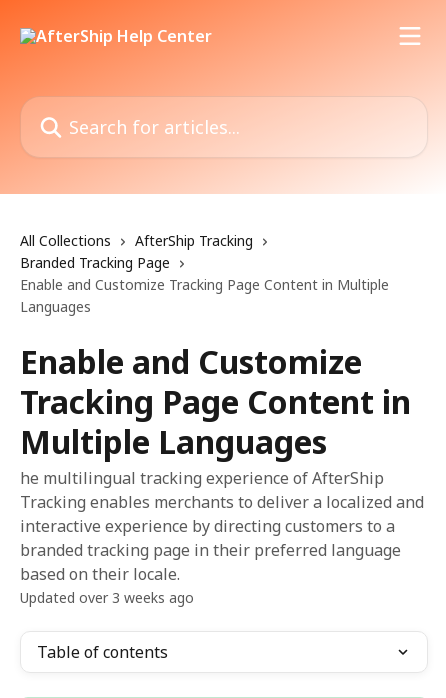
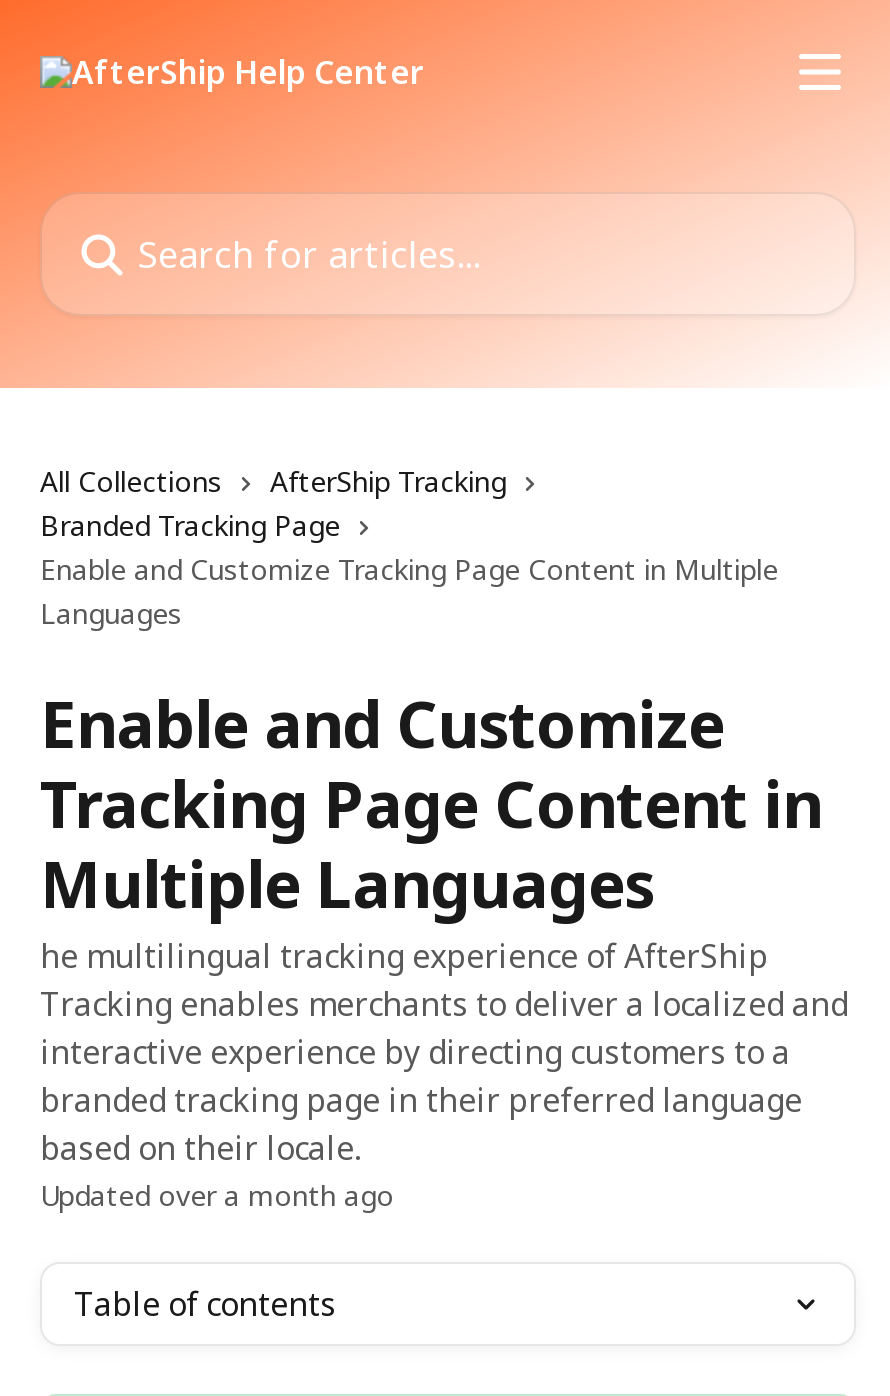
[20,588,194,607] Updated over 3 weeks ago -> [40,1176,394,1214] Updated over a month ago

